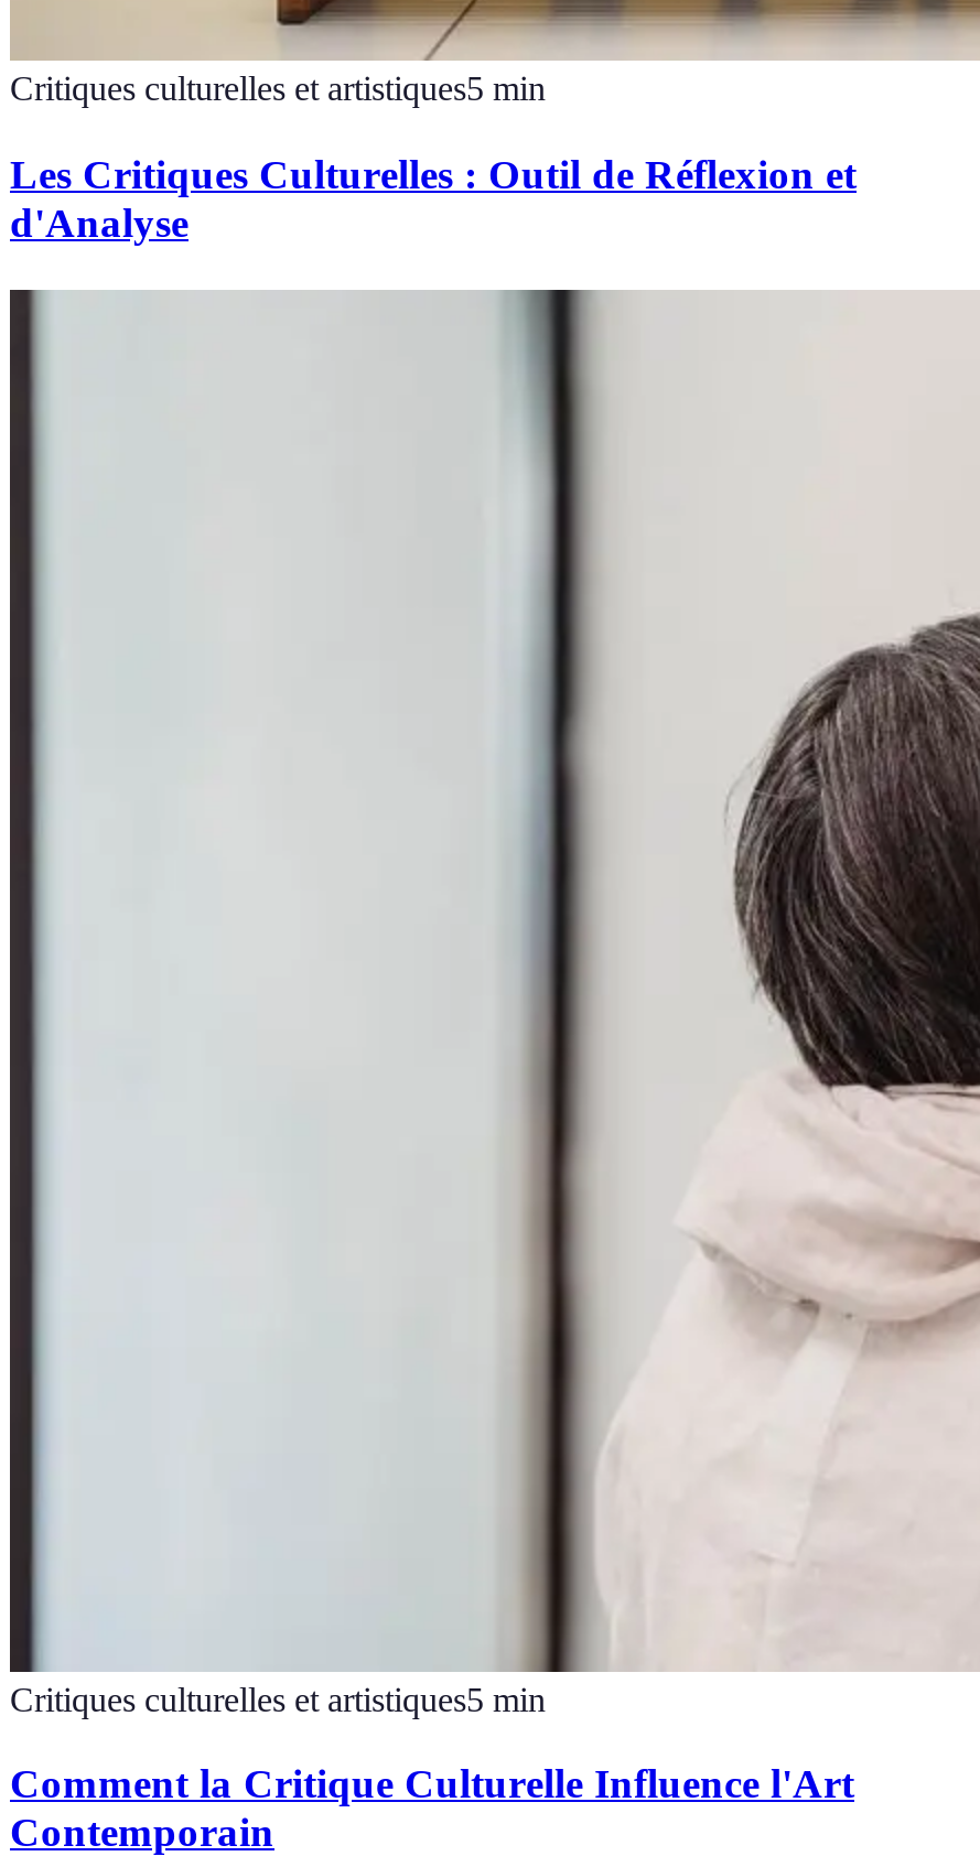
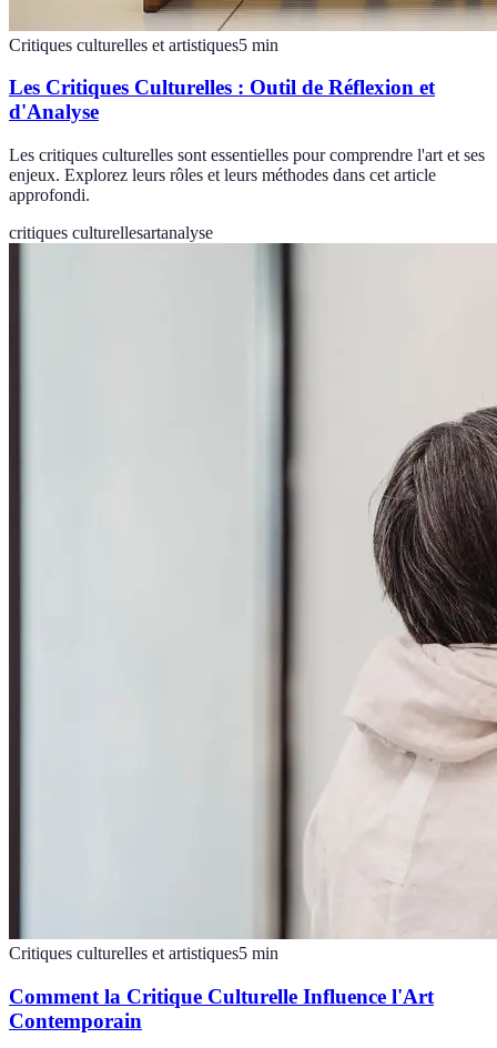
none -> [9,146,485,242] Les critiques culturelles sont essentielles pour comprendre l'art et ses | enjeux. Explorez leurs rôles et leurs méthodes dans cet article | approfondi. | critiques culturellesartanalyse

